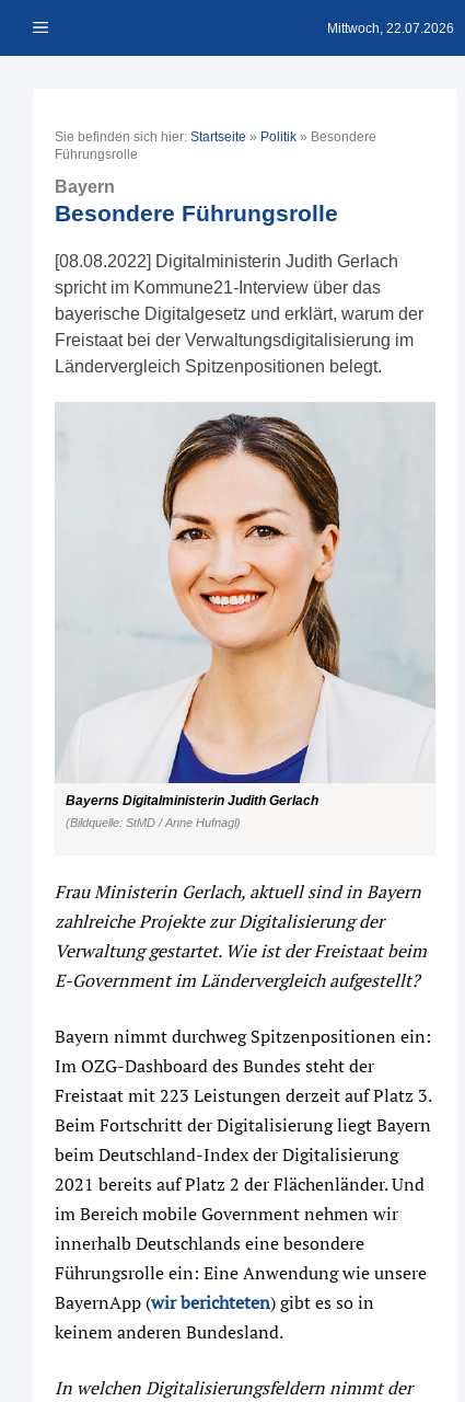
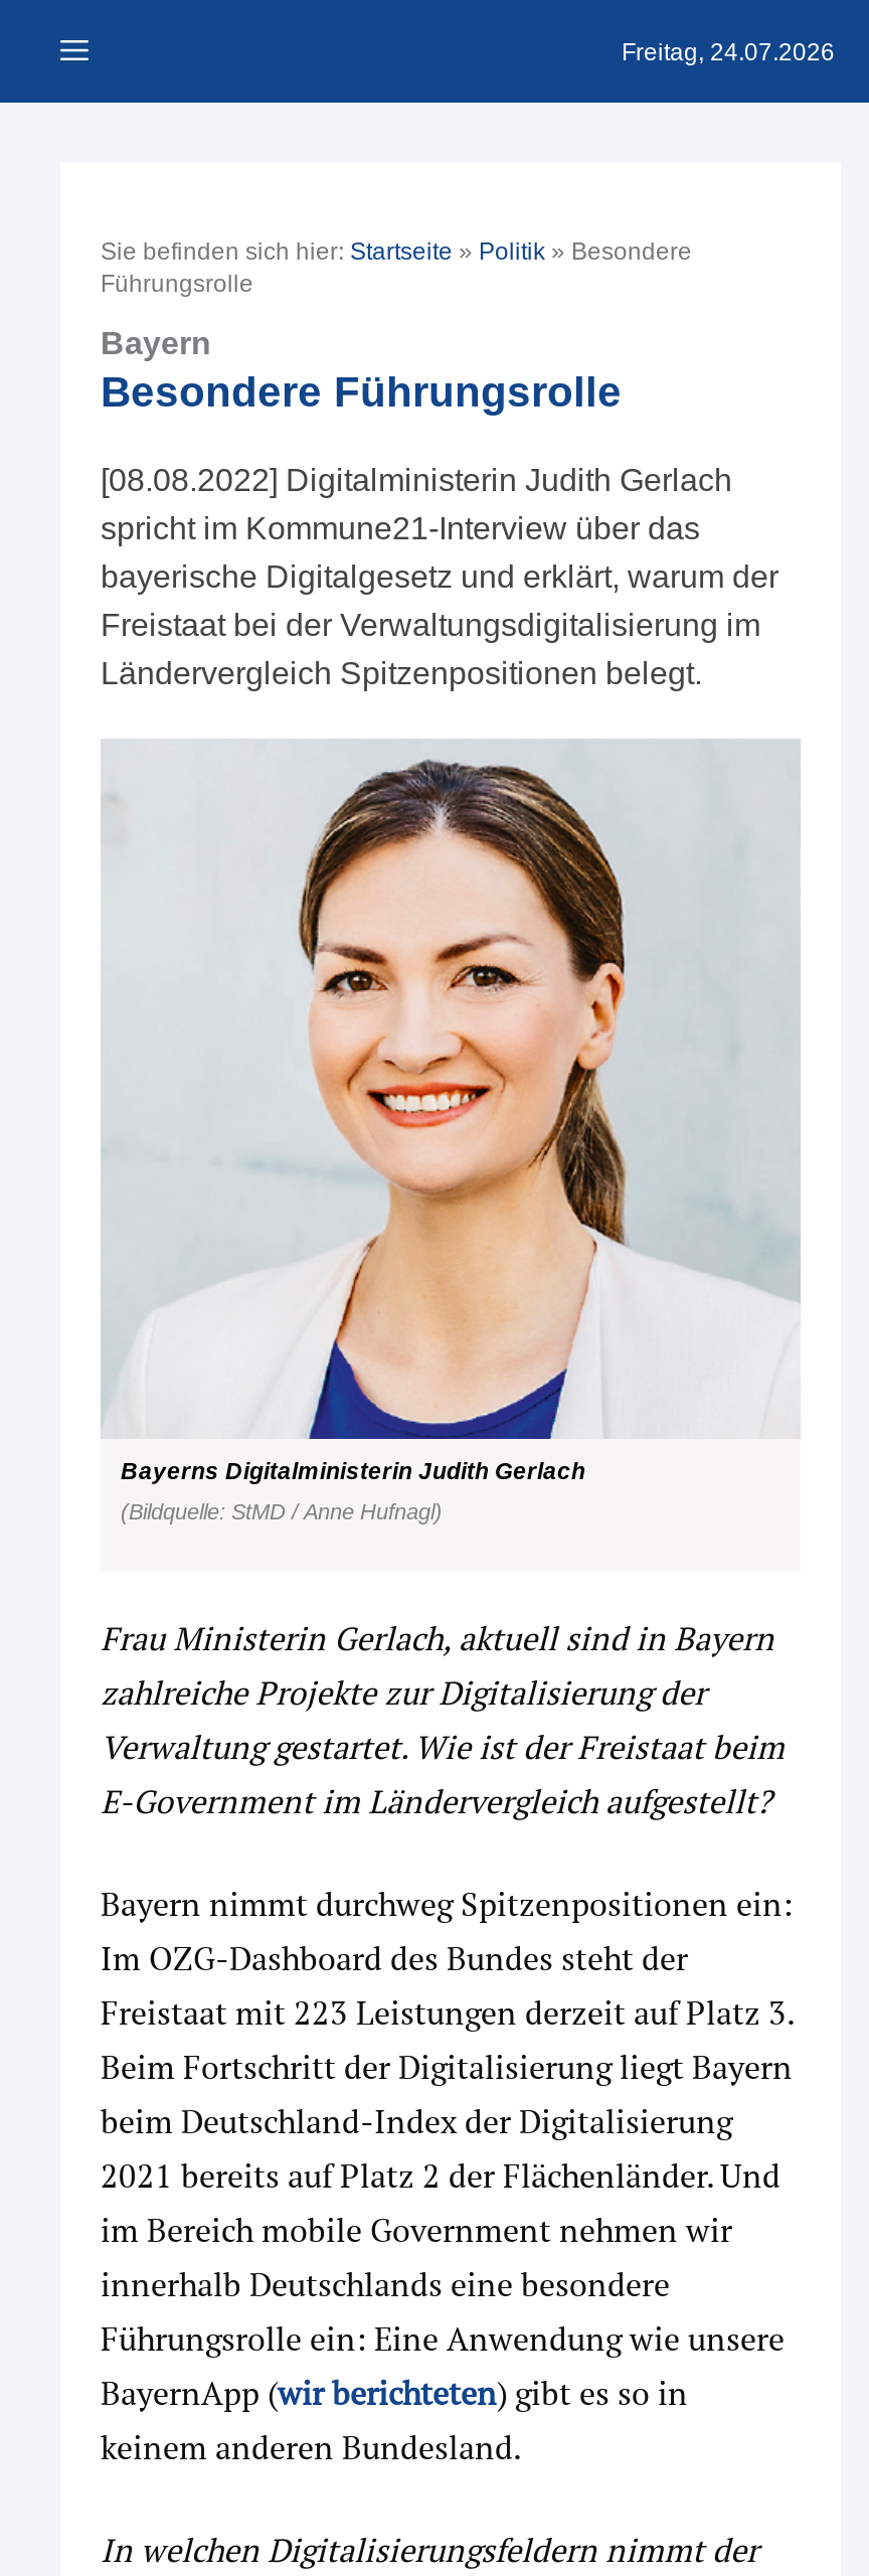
[327,20,454,36] Mittwoch, 22.07.2026 -> [622,37,835,65] Freitag, 24.07.2026

